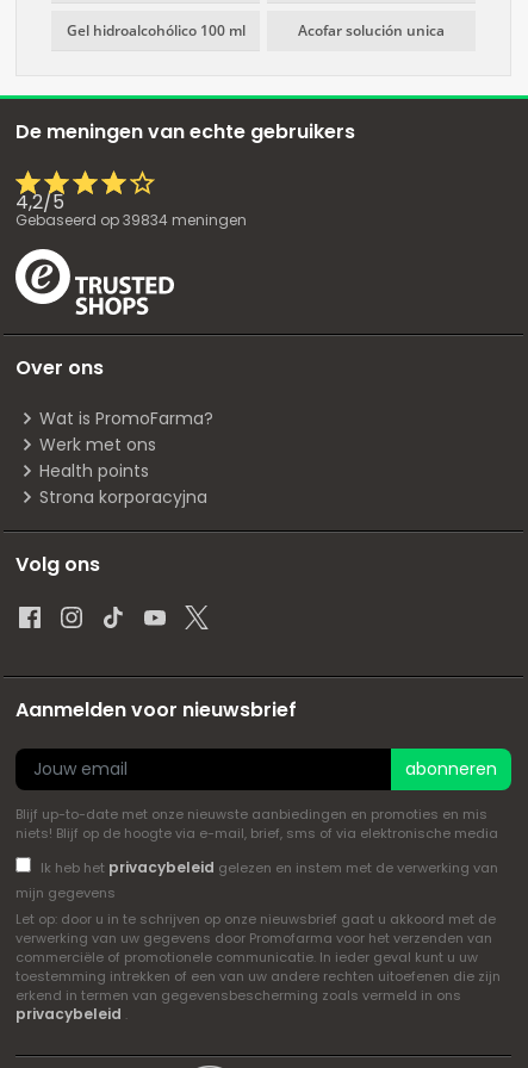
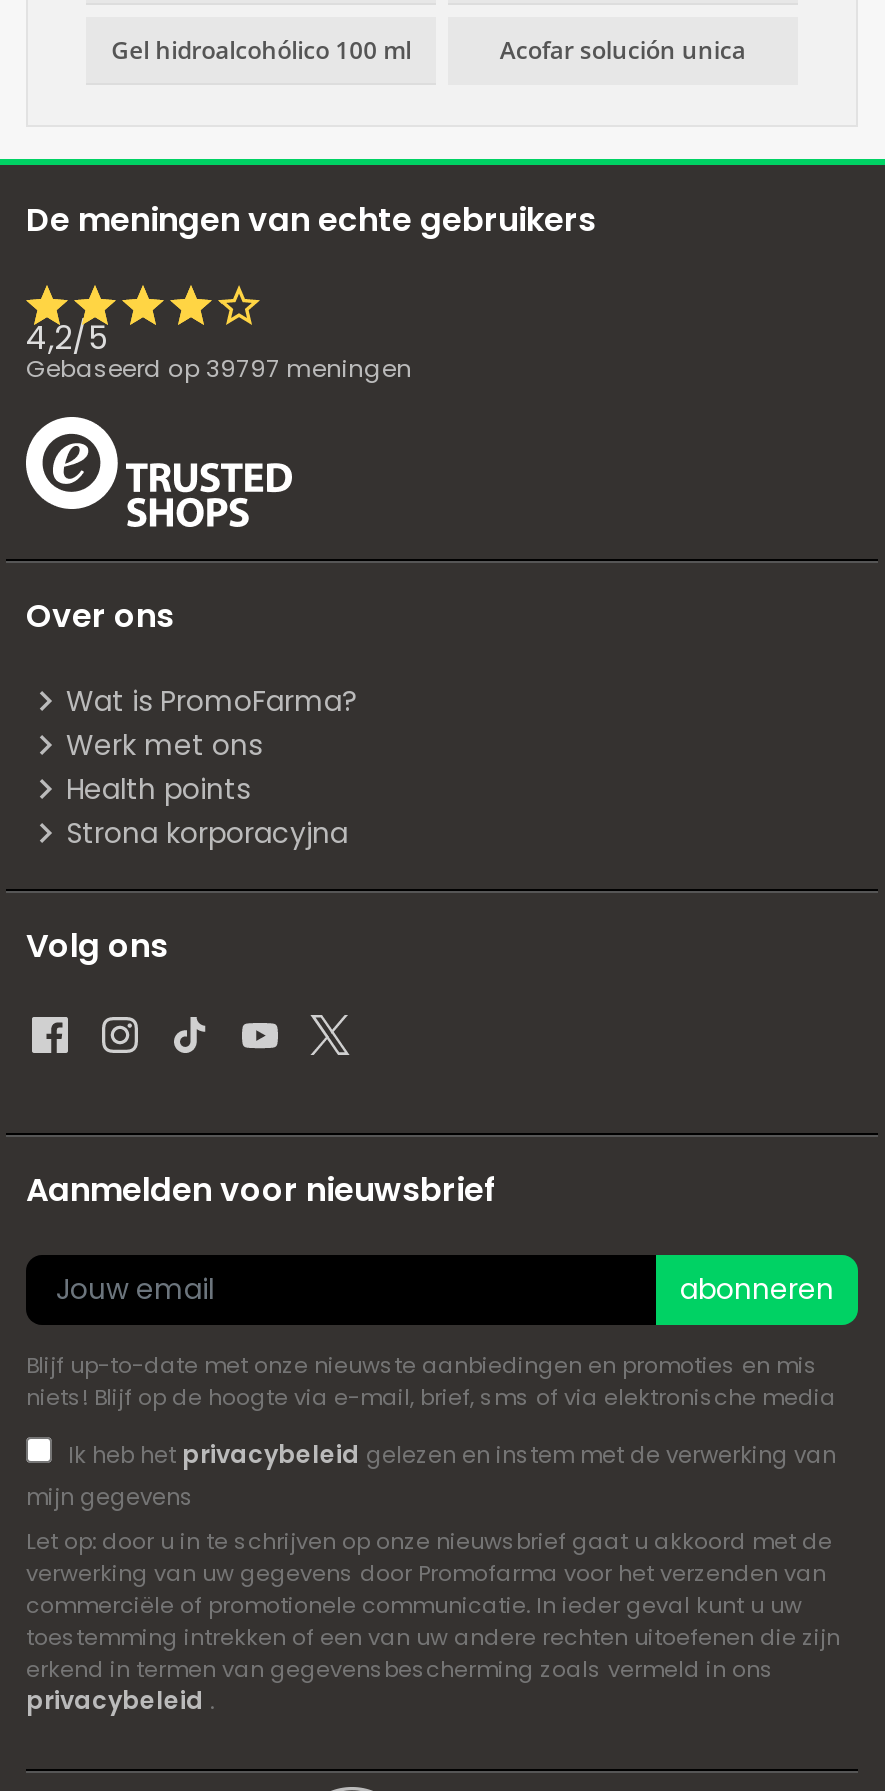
[15,210,247,231] Gebaseerd op 39834 meningen -> [26,352,412,386] Gebaseerd op 39797 meningen

